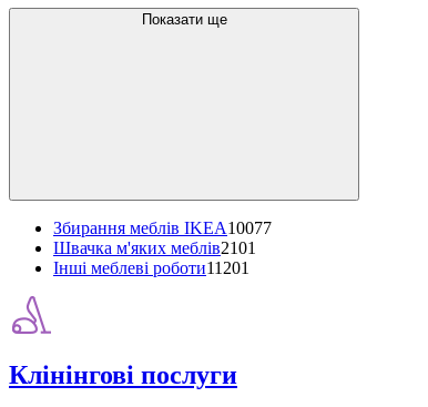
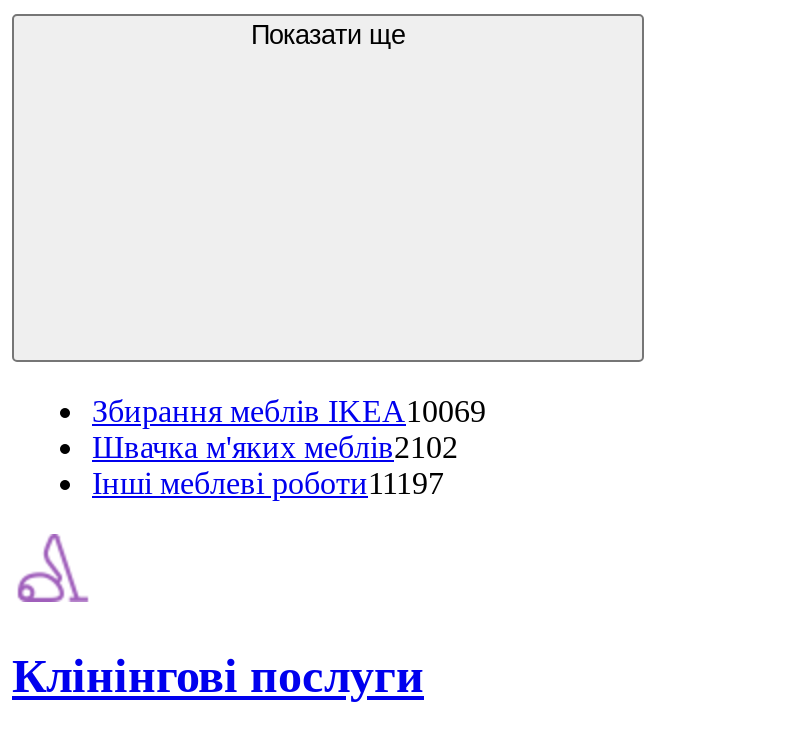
[53,218,272,237] Збирання меблів IKEA 10077 -> [92,394,486,428] Збирання меблів IKEA 10069
[53,238,256,257] Швачка м'яких меблів2101 -> [92,430,458,464] Швачка м'яких меблів2102
[53,258,249,277] Інші меблеві роботи11201 -> [92,466,444,500] Інші меблеві роботи11197

